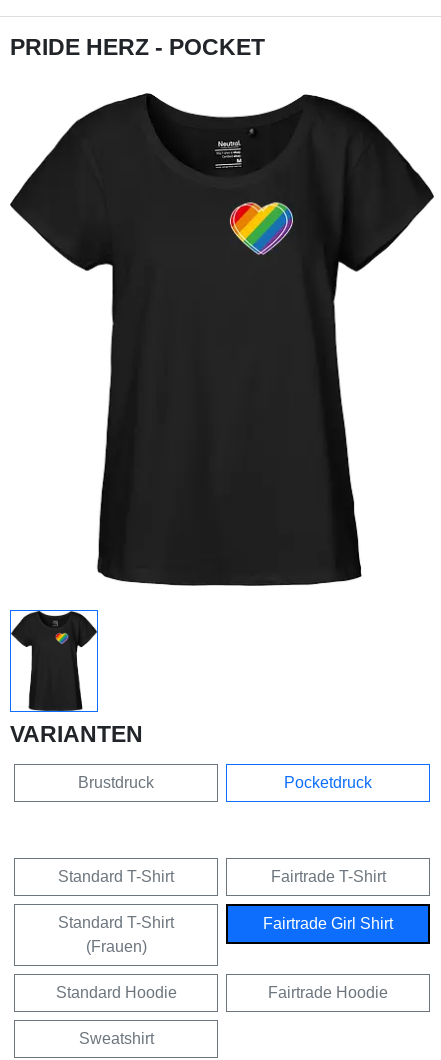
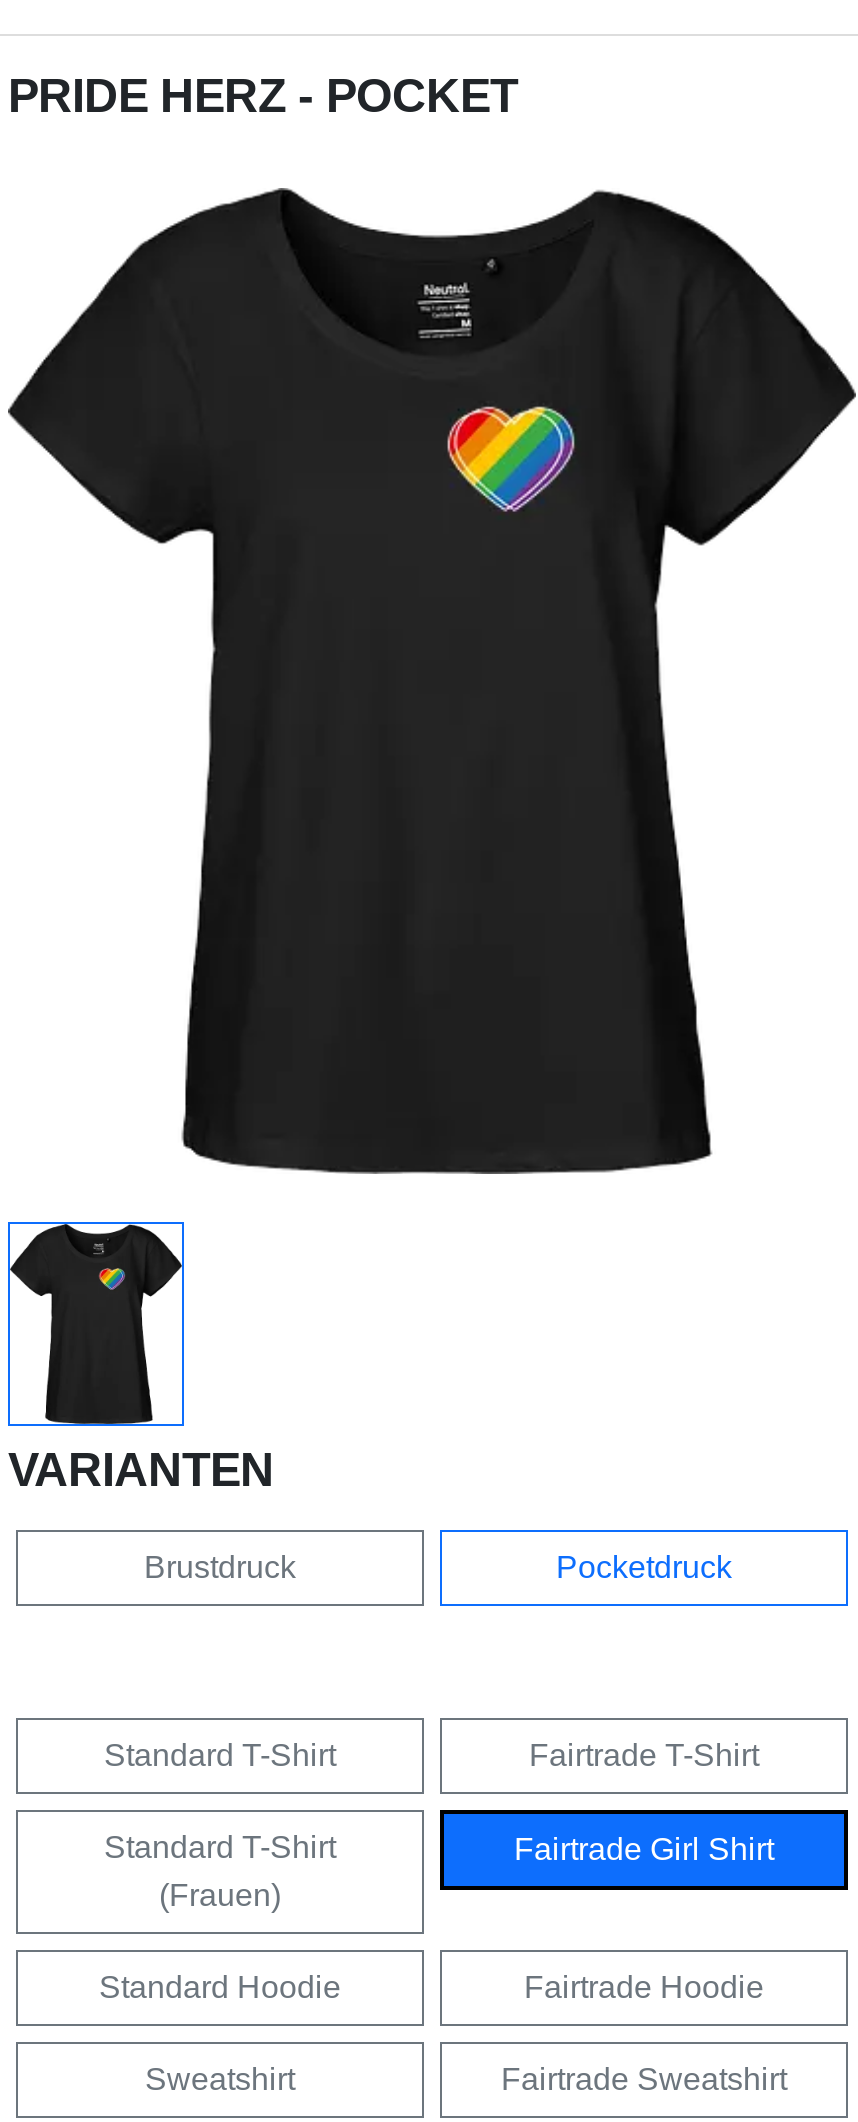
none -> [501,2062,787,2096] Fairtrade Sweatshirt

